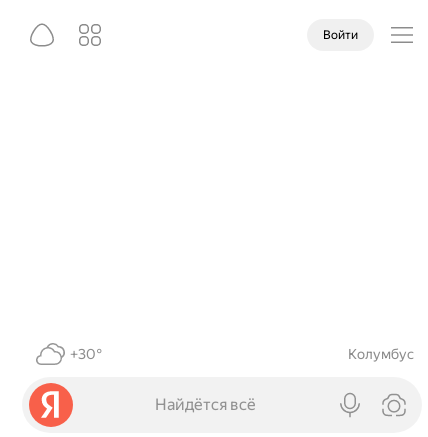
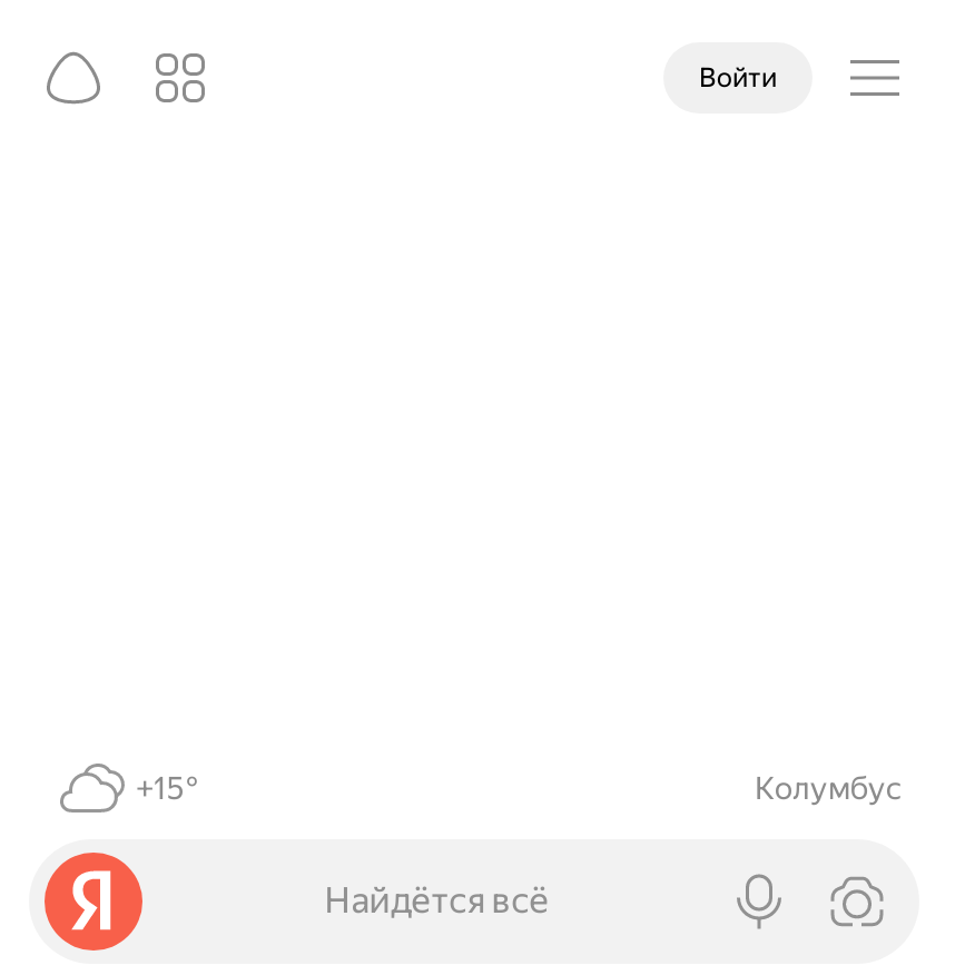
[70,346,102,362] +30° -> [136,770,198,806] +15°

